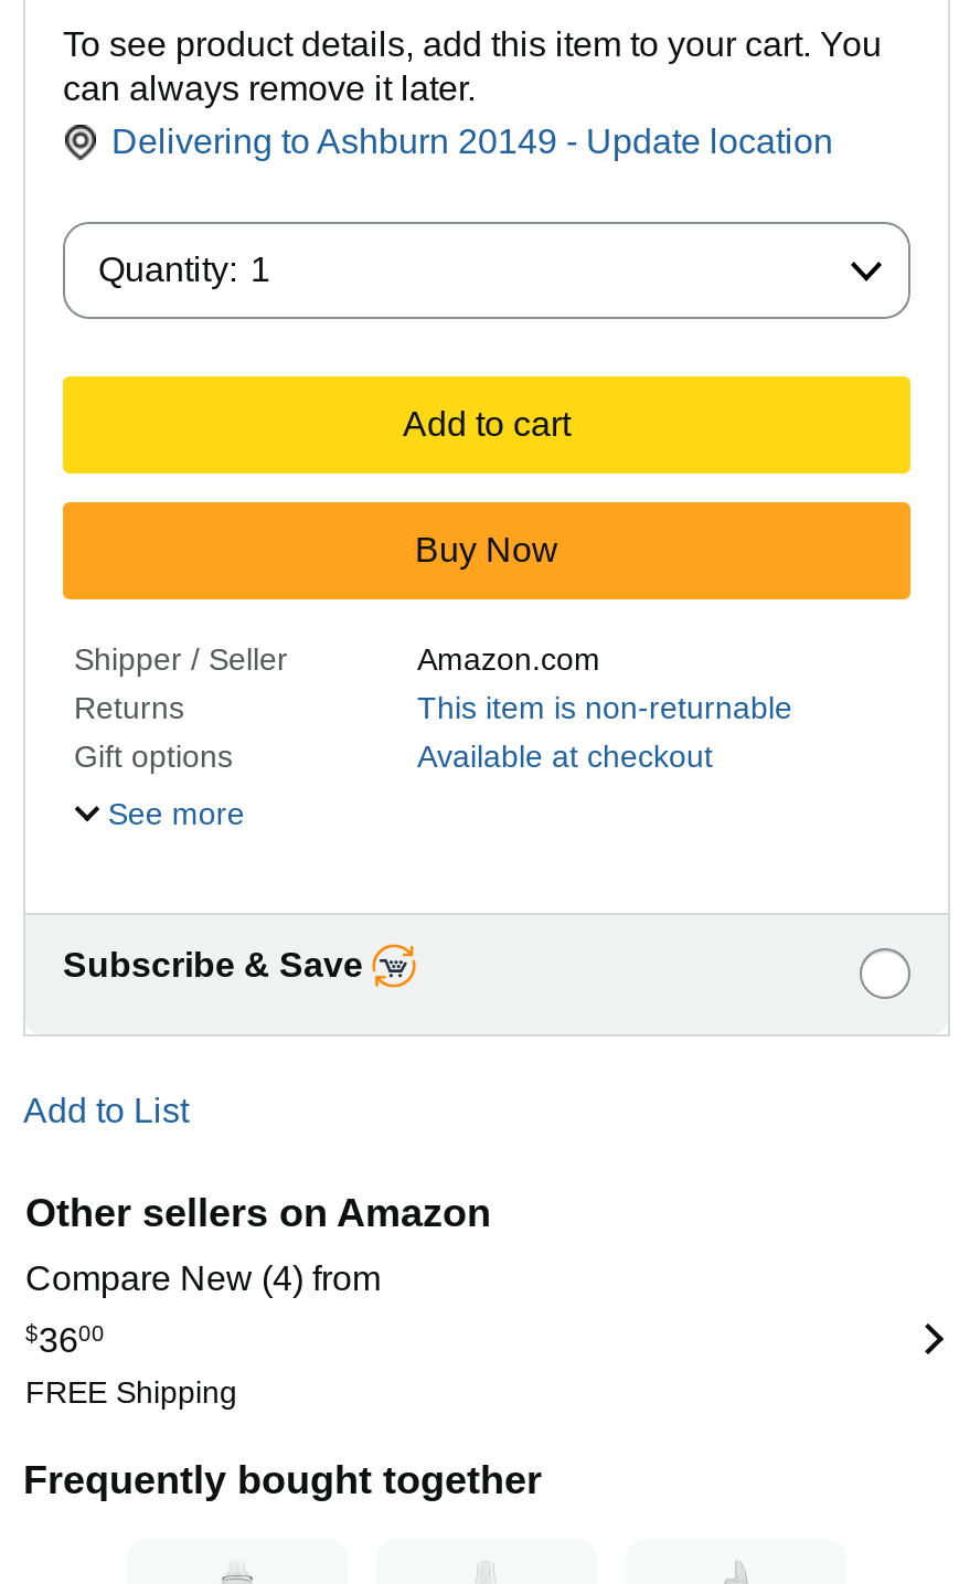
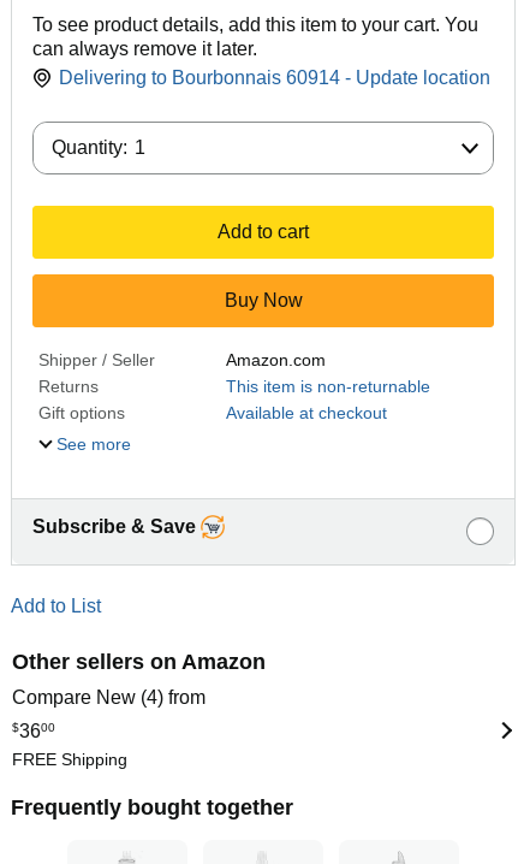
[111,123,833,160] Delivering to Ashburn 20149 - Update location -> [59,68,490,88] Delivering to Bourbonnais 60914 - Update location

